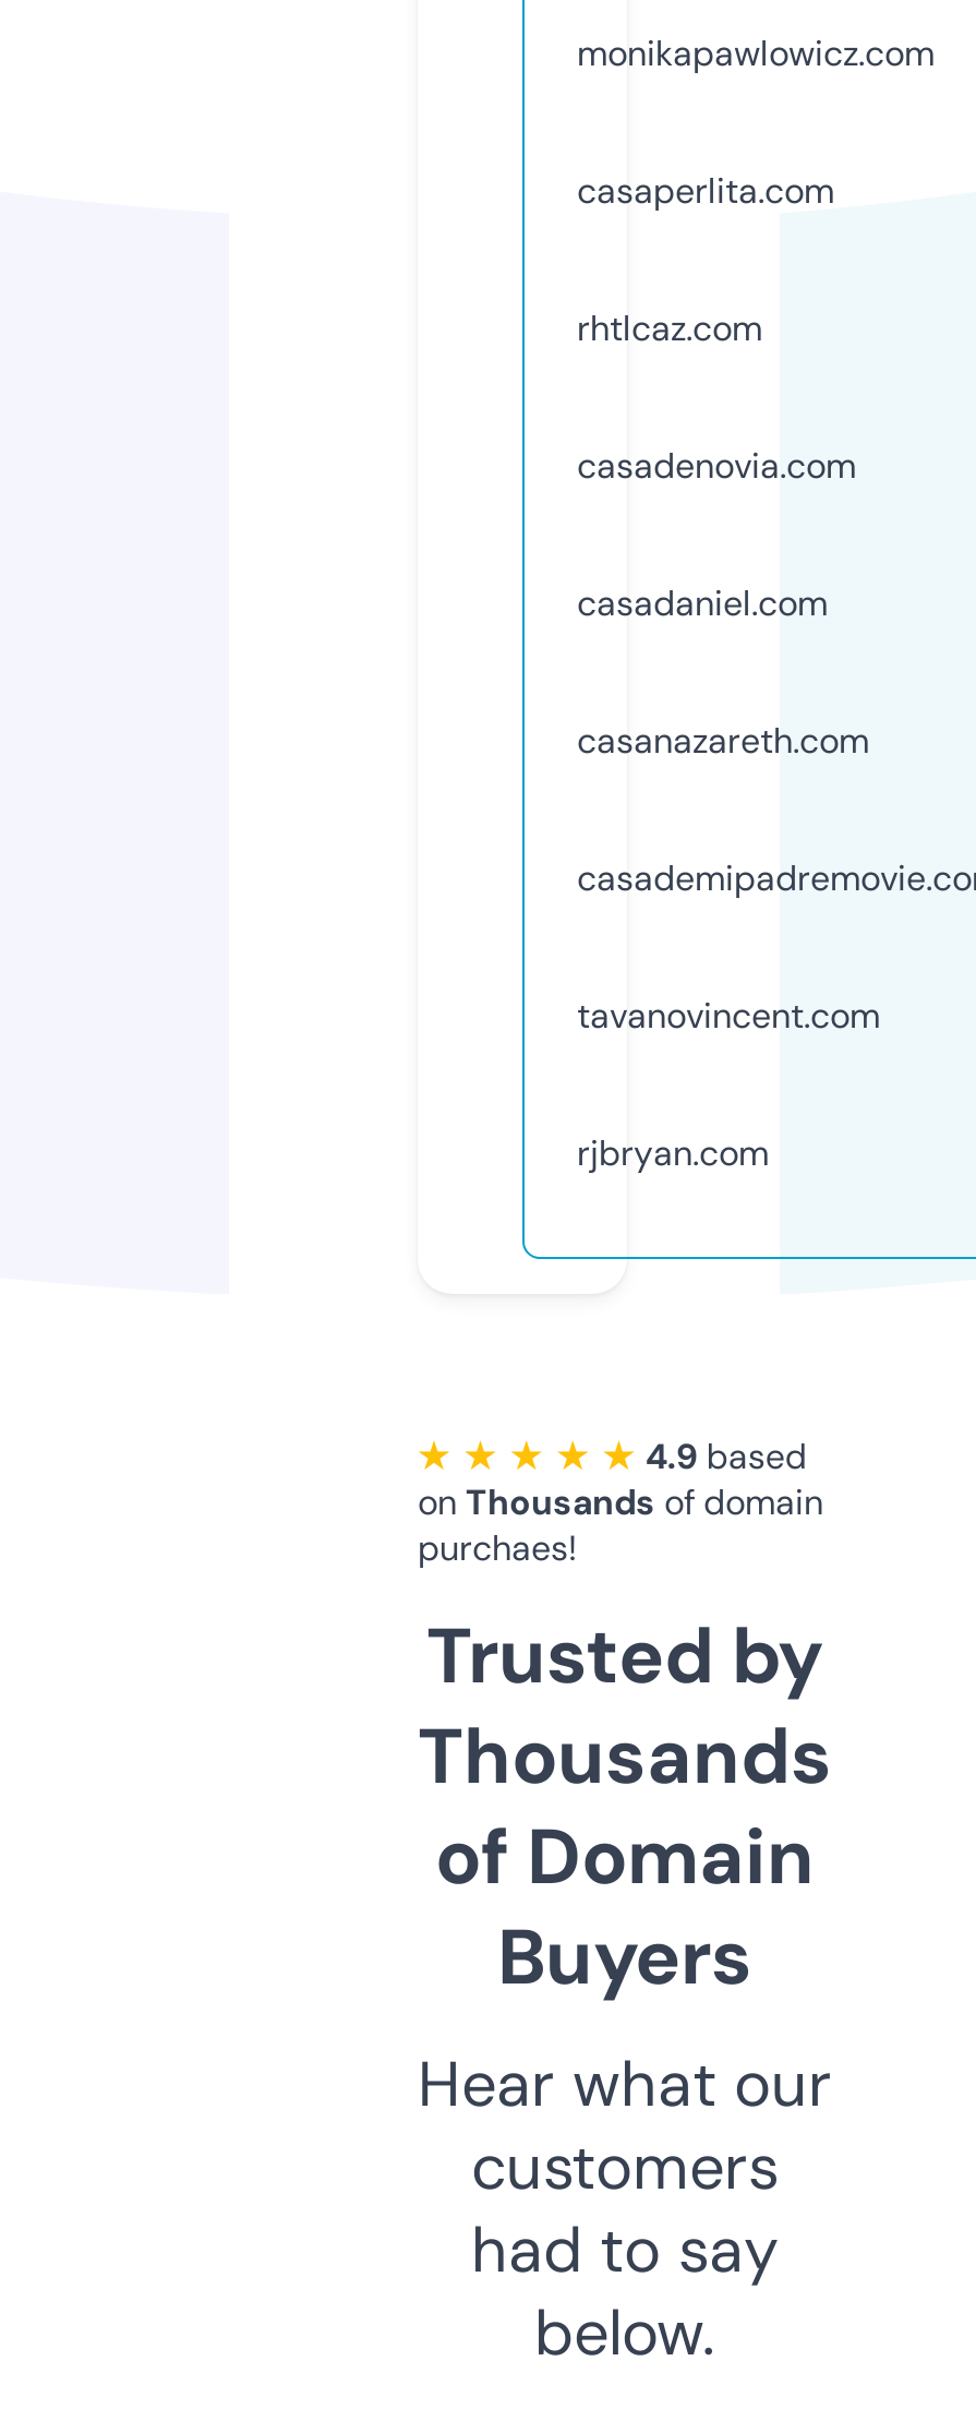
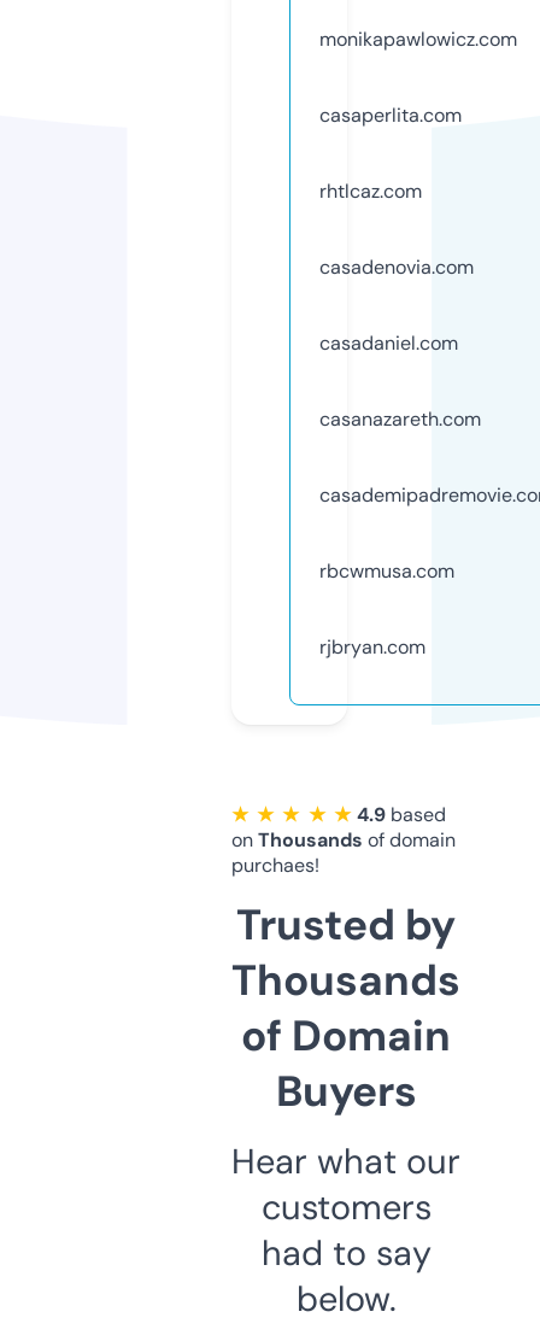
[577,992,880,1038] tavanovincent.com -> [319,558,454,583] rbcwmusa.com

